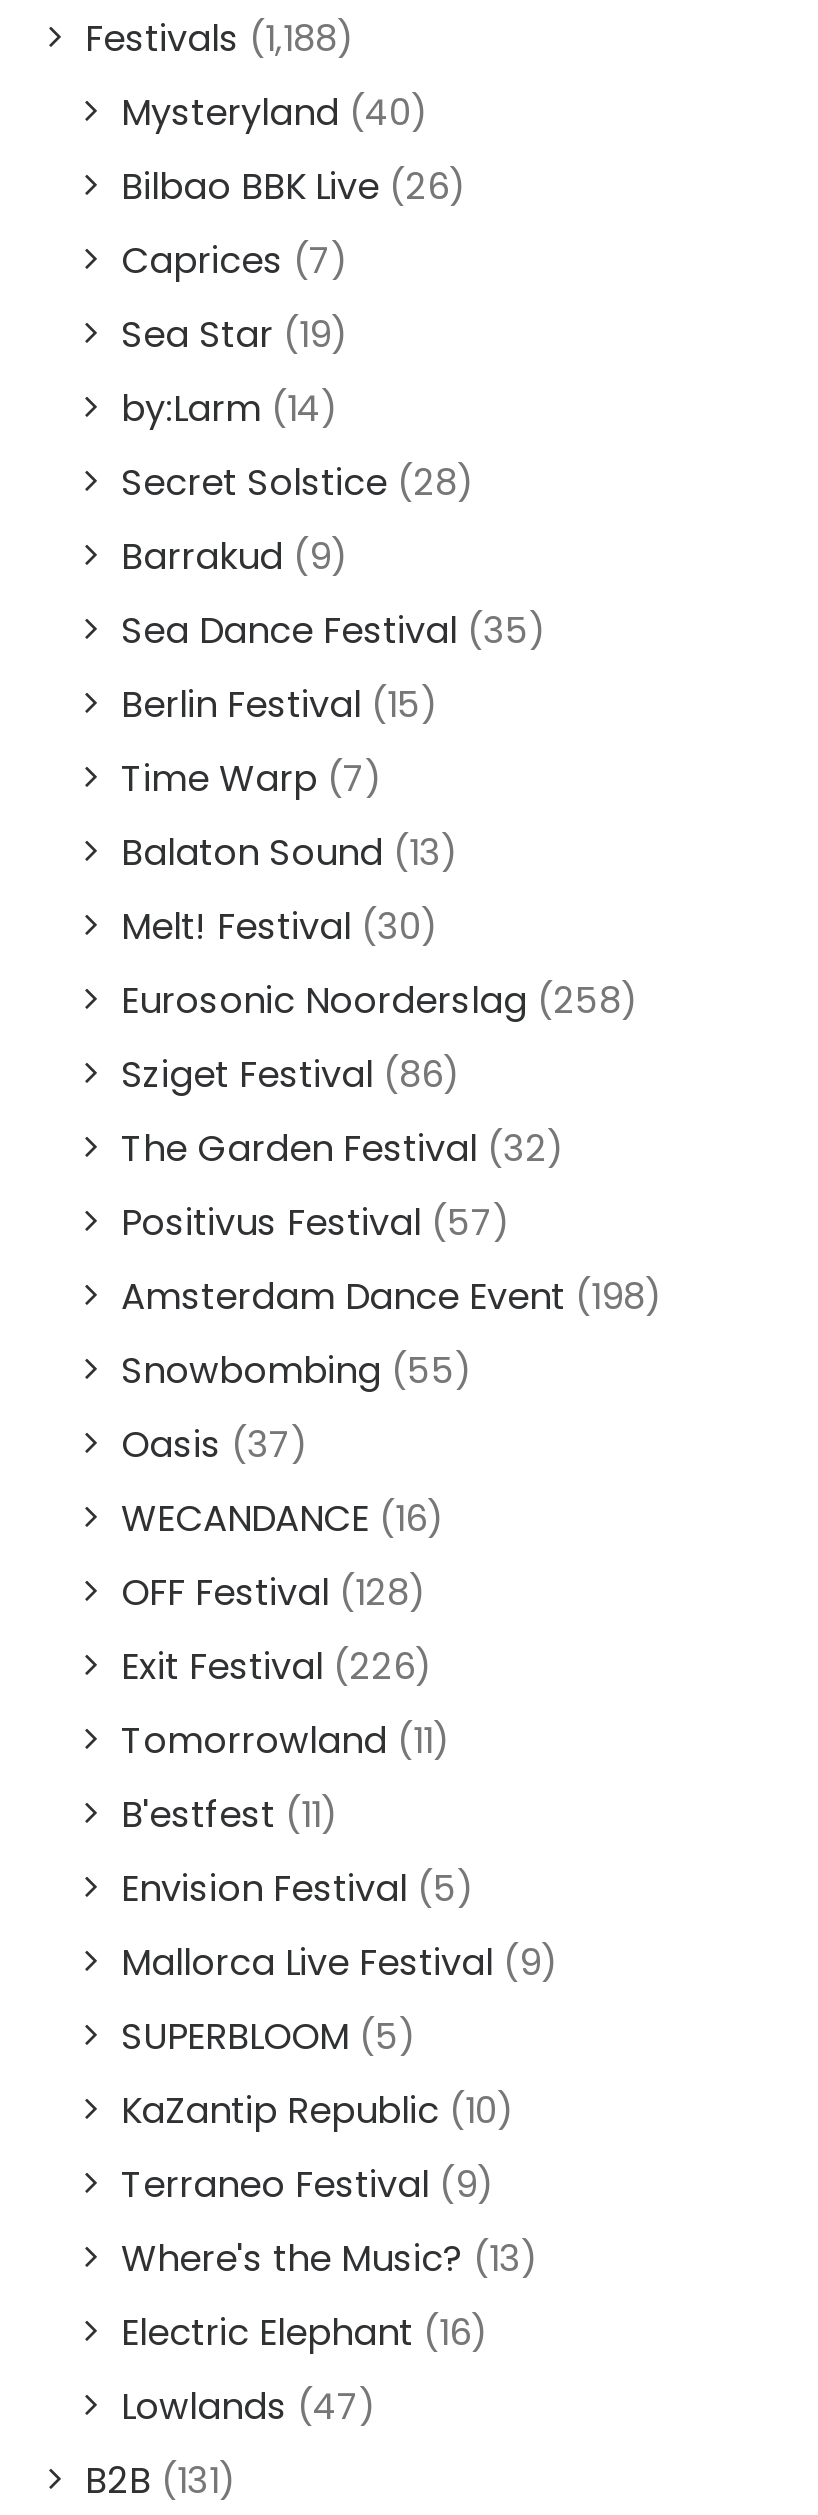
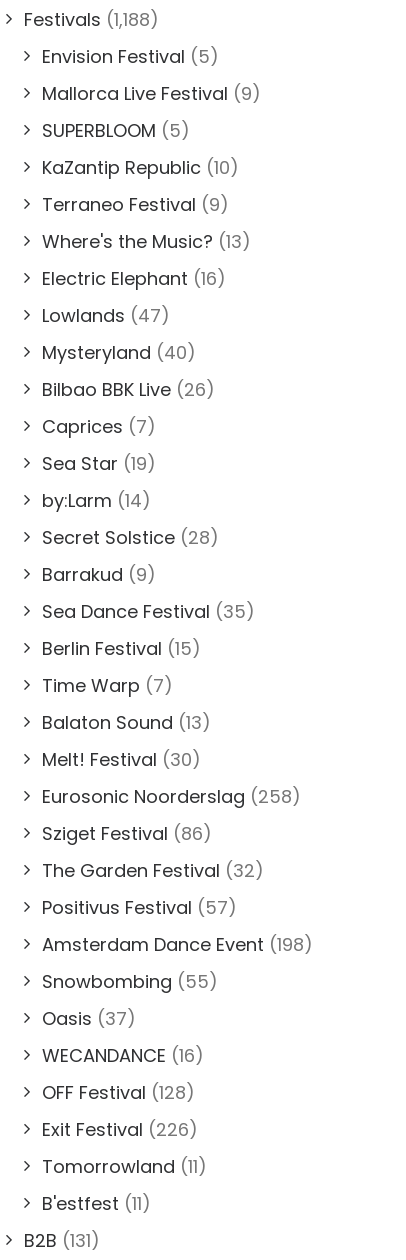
moved [121,87,663,1839] -> [42,340,313,1216]: Mysteryland (40) | Bilbao BBK Live (26) | Caprices (7) | ... | Tomorrowland (11) | B'estfest (11)
moved [121,1863,559,2431] -> [42,44,261,328]: Envision Festival (5) | Mallorca Live Festival (9) | SUPERBLOOM (5) | KaZantip Republic (10) | Terraneo Festival (9) | Where's the Music? (13) | Electric Elephant (16) | Lowlands (47)

